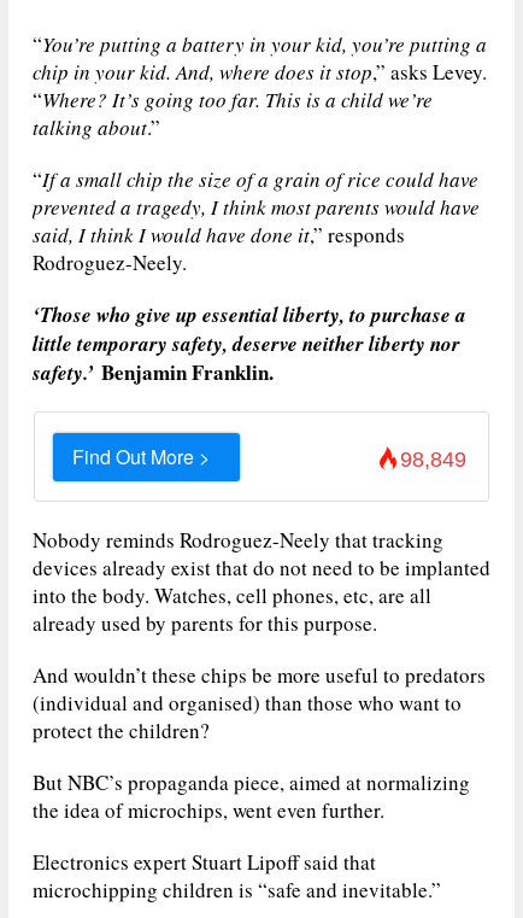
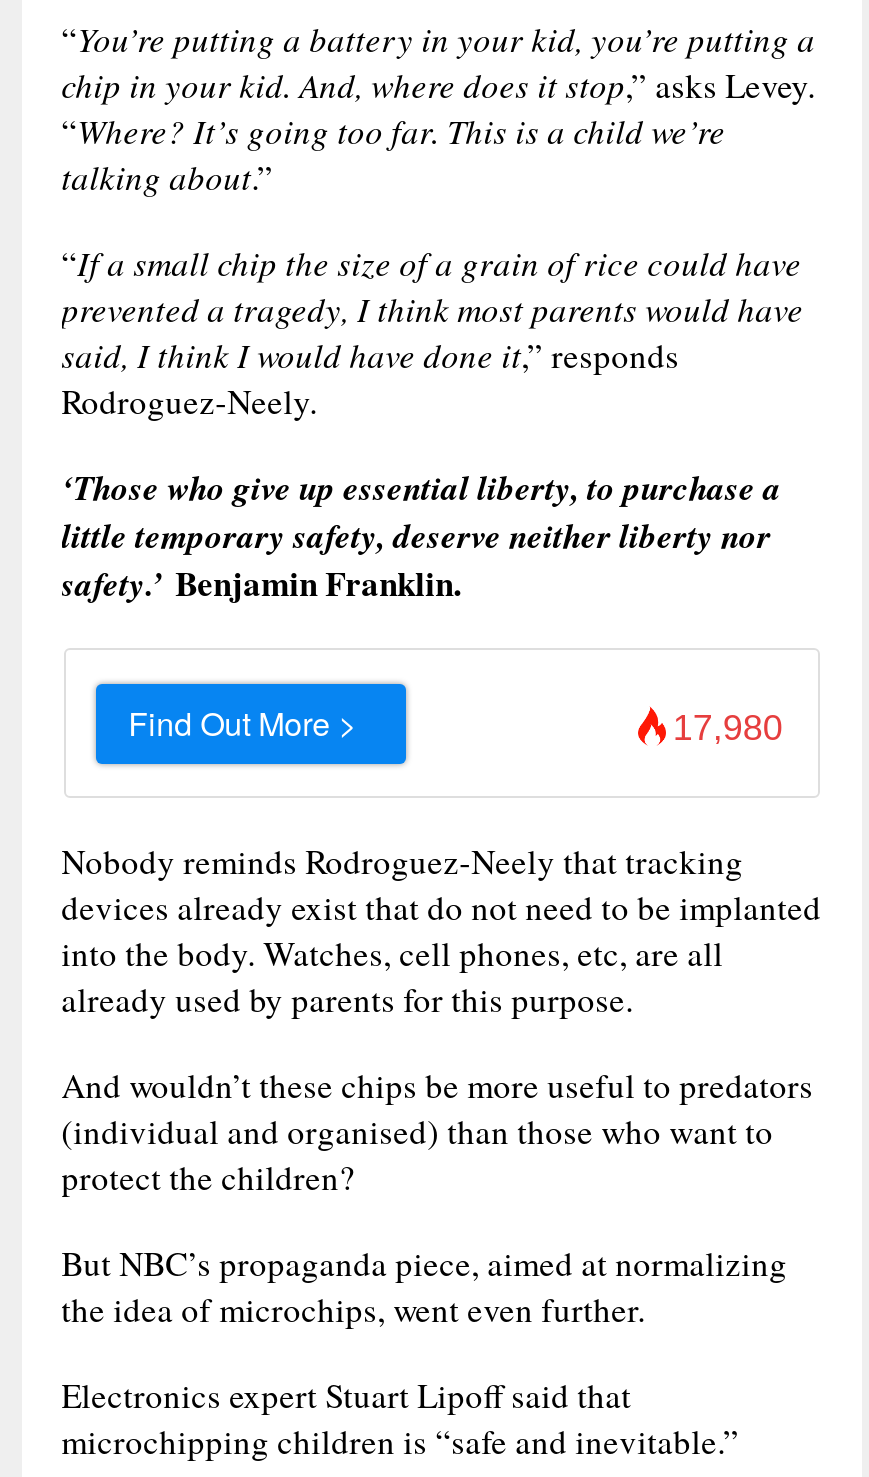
[401,448,467,472] 98,849 -> [673,708,783,748] 17,980

